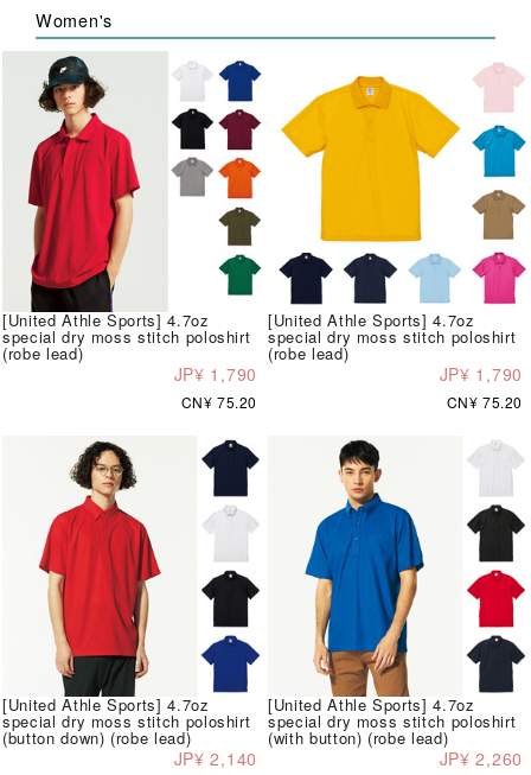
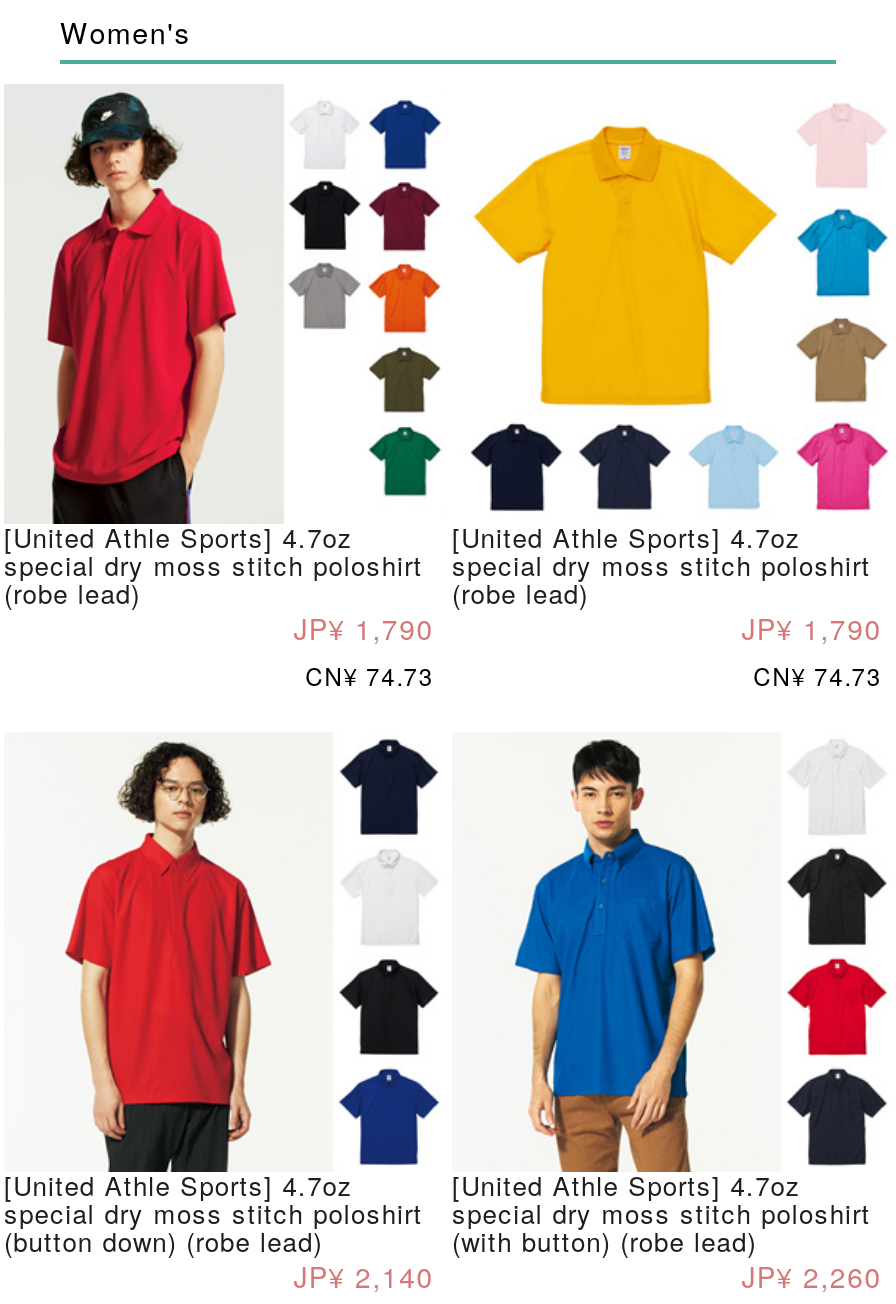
[181,392,257,412] CN¥ 75.20 -> [305,659,434,693] CN¥ 74.73
[446,392,523,412] CN¥ 75.20 -> [753,659,882,693] CN¥ 74.73

